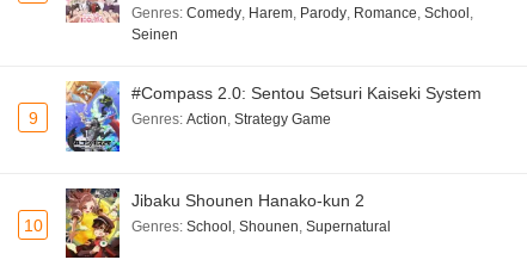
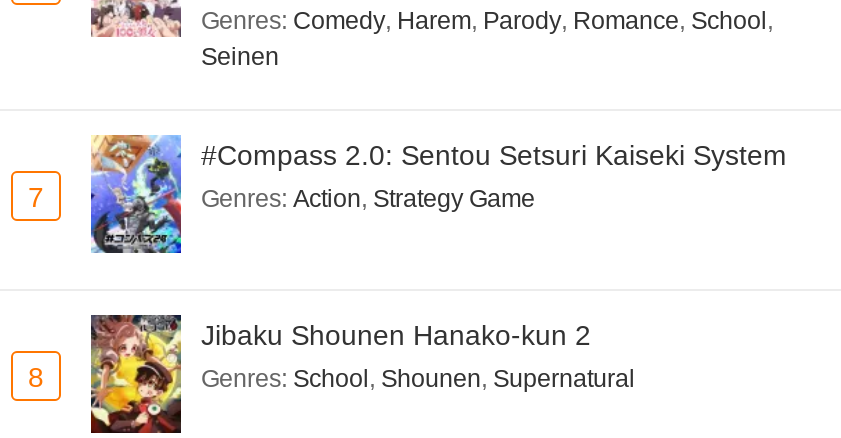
[28,108,38,127] 9 -> [28,181,44,213] 7
[23,215,42,234] 10 -> [28,361,44,393] 8

